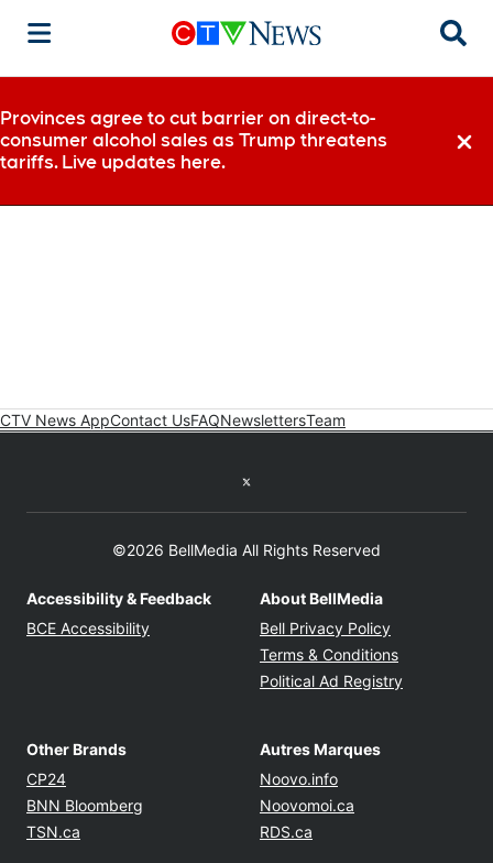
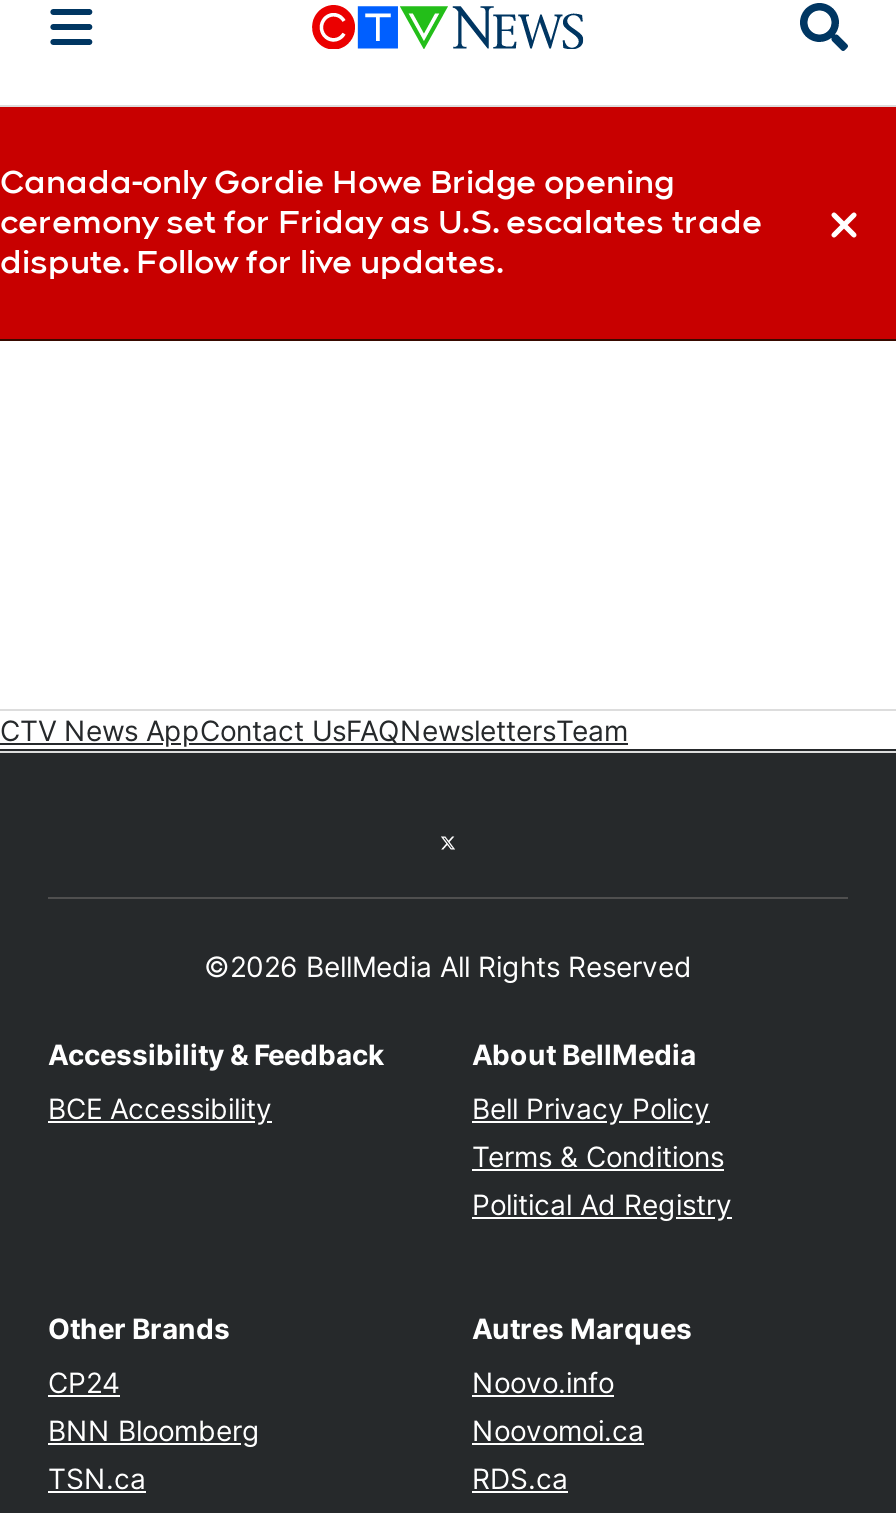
[0,108,387,173] Provinces agree to cut barrier on direct-to- | consumer alcohol sales as Trump threatens | tariffs. Live updates here. -> [0,163,762,281] Canada-only Gordie Howe Bridge opening | ceremony set for Friday as U.S. escalates trade | dispute. Follow for live updates.

